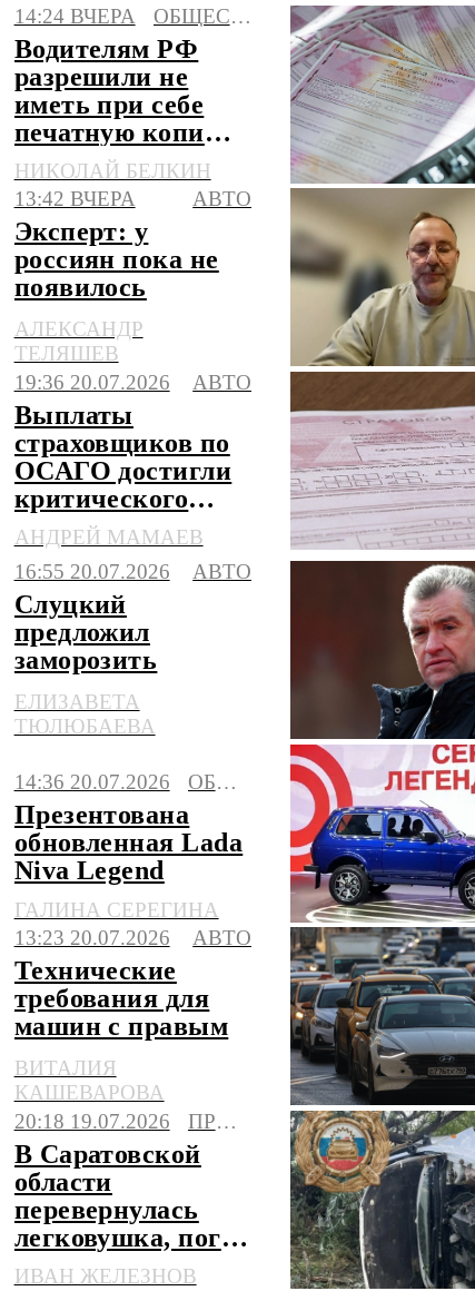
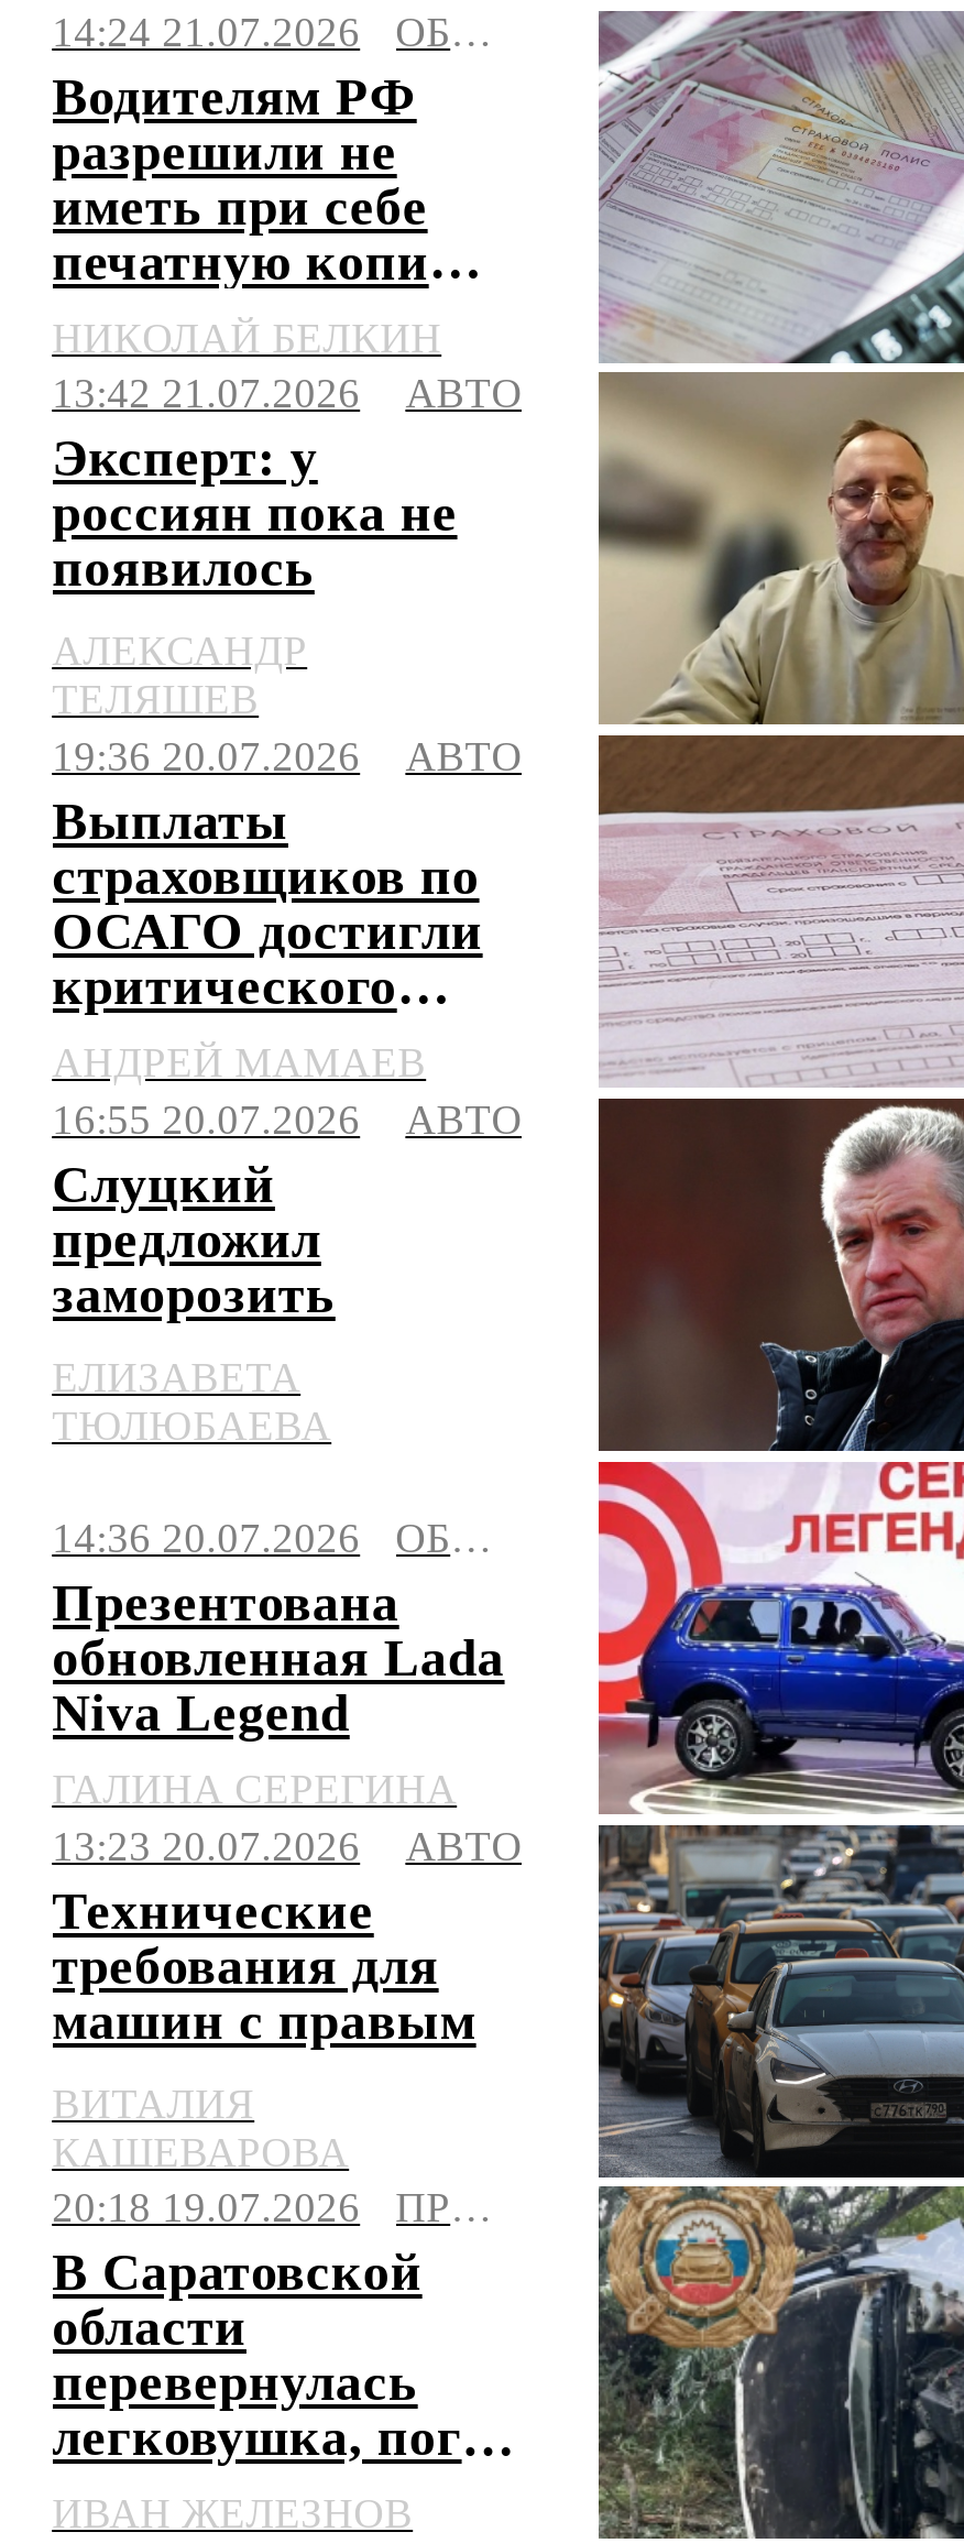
[14,4,135,27] 14:24 ВЧЕРА -> [52,8,360,54] 14:24 21.07.2026
[14,187,135,211] 13:42 ВЧЕРА -> [52,371,360,417] 13:42 21.07.2026

